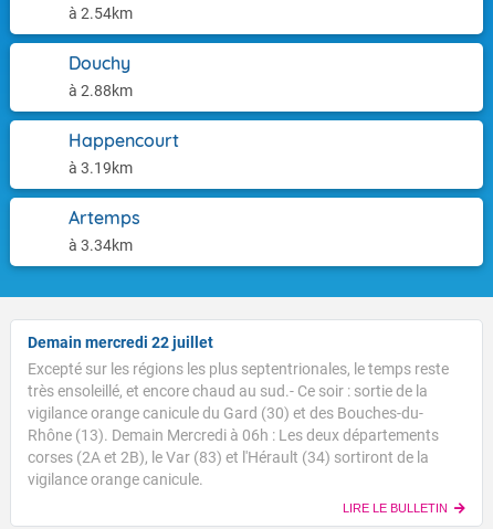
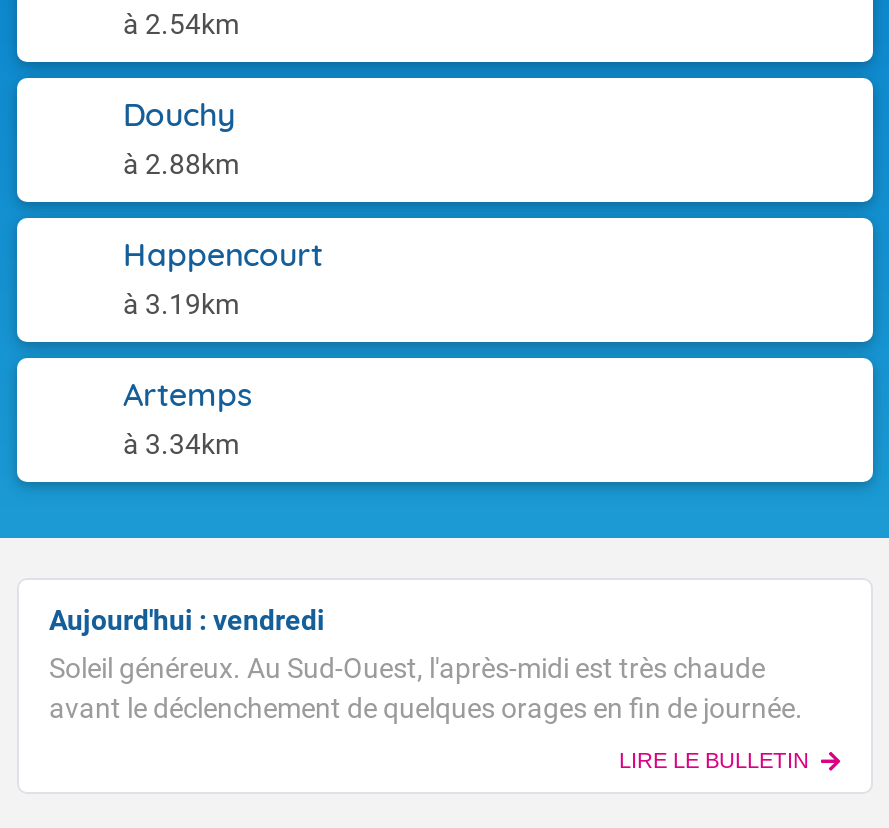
[28,334,213,351] Demain mercredi 22 juillet -> [49,604,325,636] Aujourd'hui : vendredi
[28,360,449,488] Excepté sur les régions les plus septentrionales, le temps reste | très ensoleillé, et encore chaud au sud.- Ce soir : sortie de la | vigilance orange canicule du Gard (30) et des Bouches-du- | Rhône (13). Demain Mercredi à 06h : Les deux départements | corses (2A et 2B), le Var (83) et l'Hérault (34) sortiront de la | vigilance orange canicule. -> [49,652,803,724] Soleil généreux. Au Sud-Ouest, l'après-midi est très chaude | avant le déclenchement de quelques orages en fin de journée.

